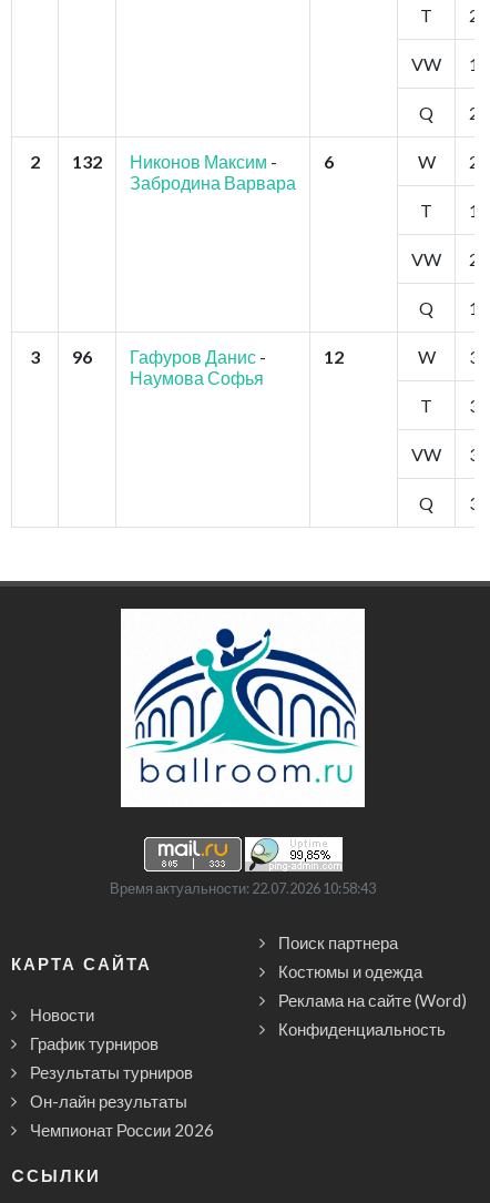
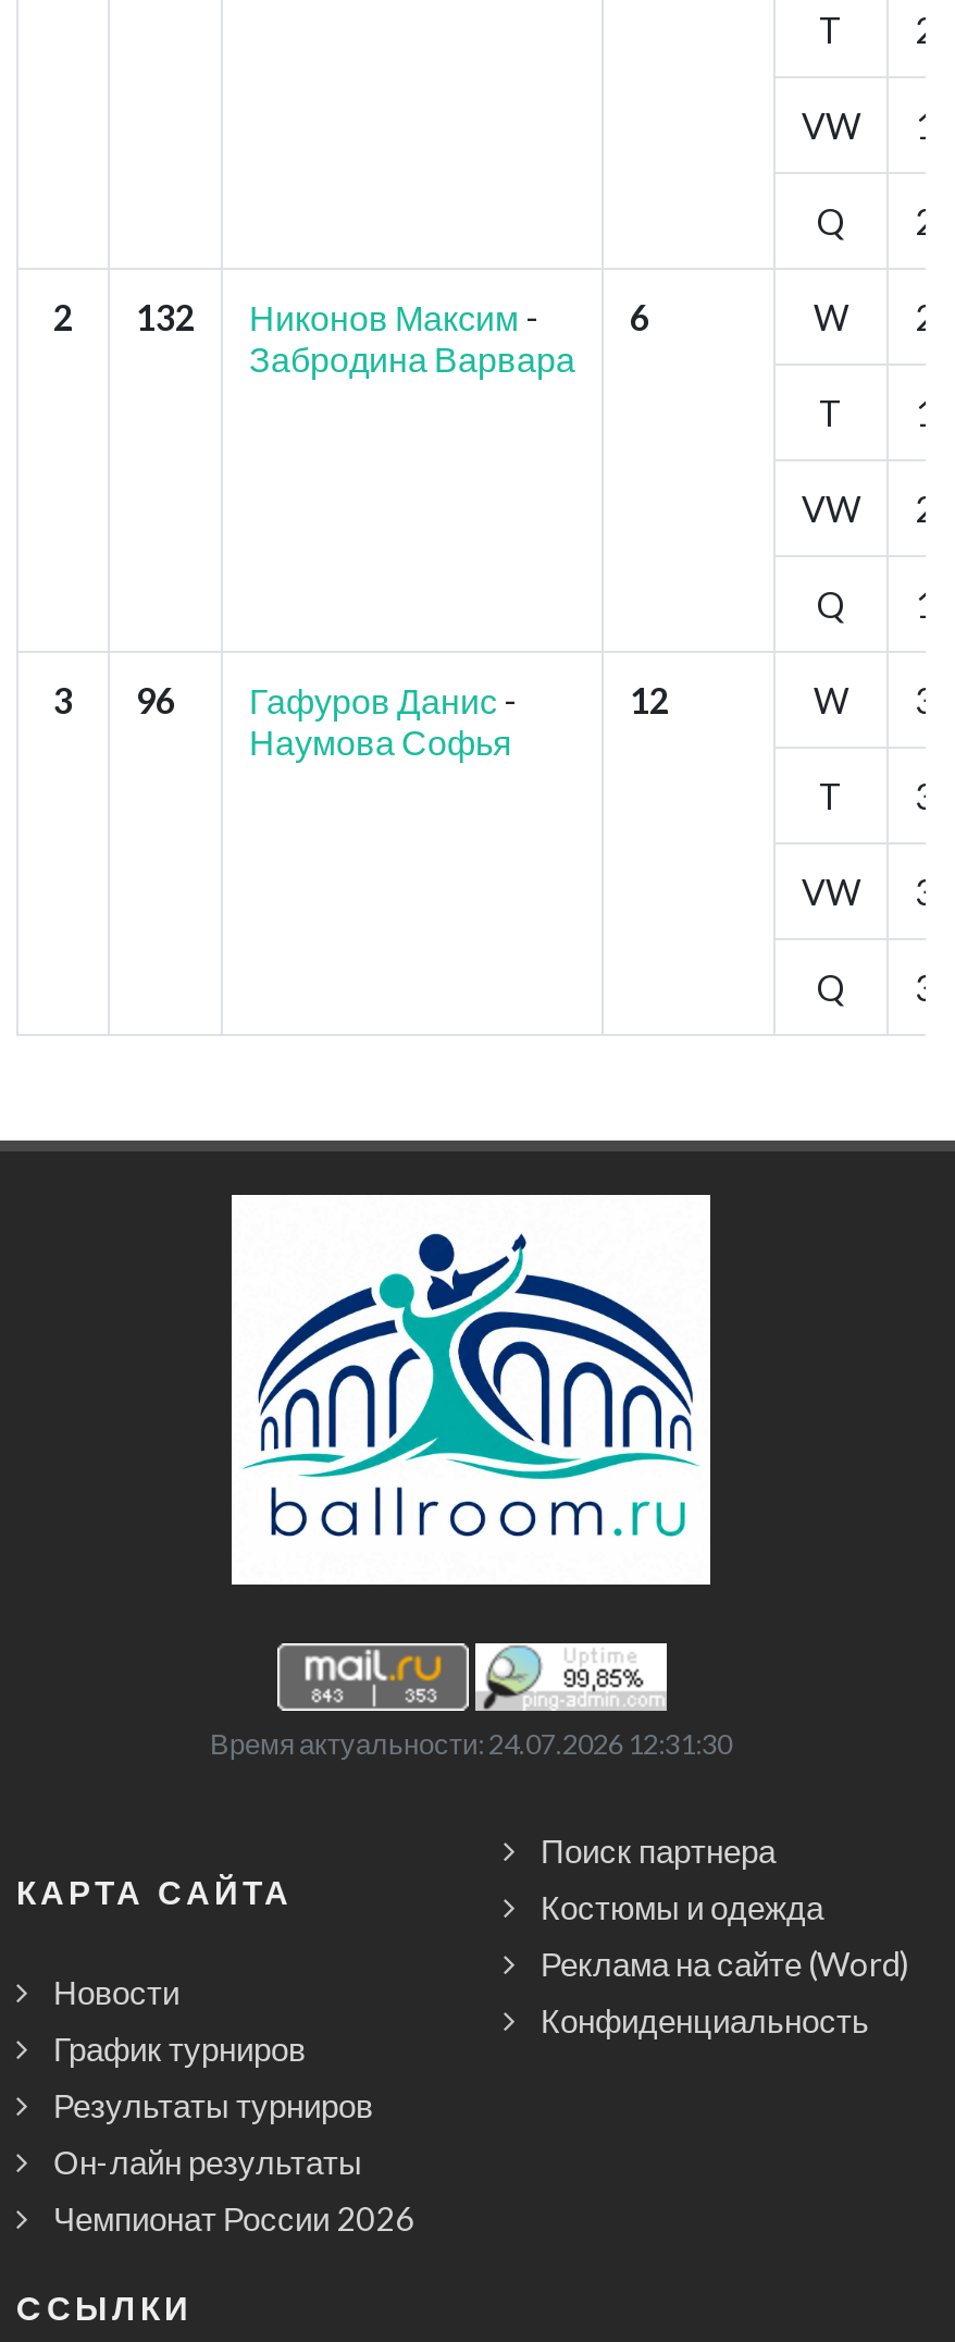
[110,879,376,897] Время актуальности: 22.07.2026 10:58:43 -> [210,1726,732,1761] Время актуальности: 24.07.2026 12:31:30

